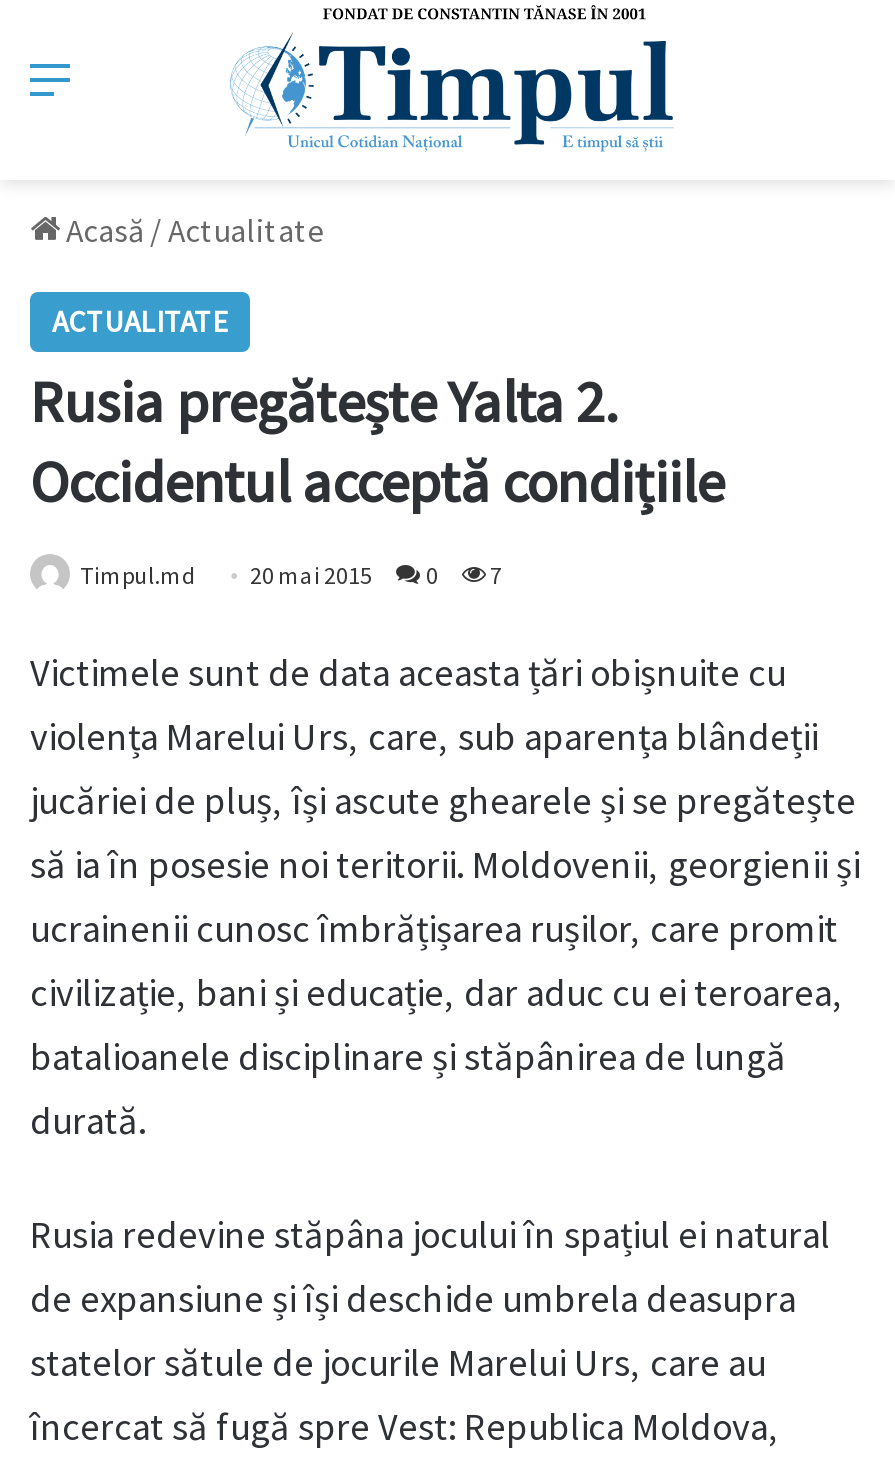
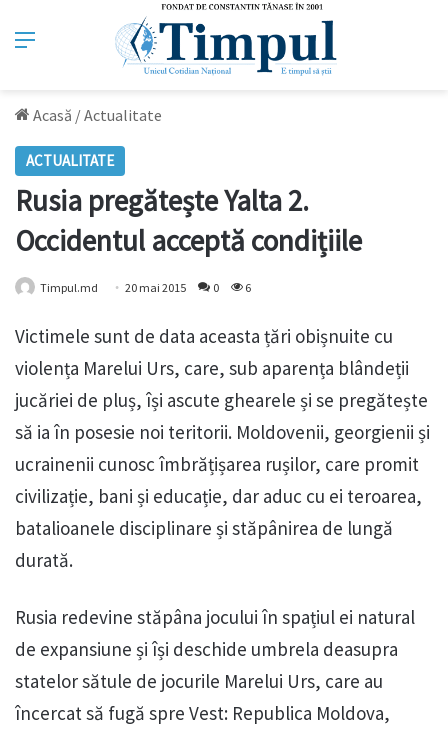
[80,561,502,591] Timpul.md 20 mai 2015 0 7 -> [40,280,251,295] Timpul.md 20 mai 2015 0 6

